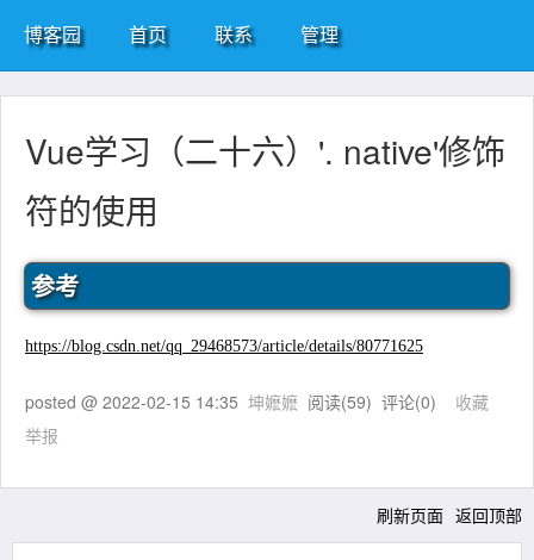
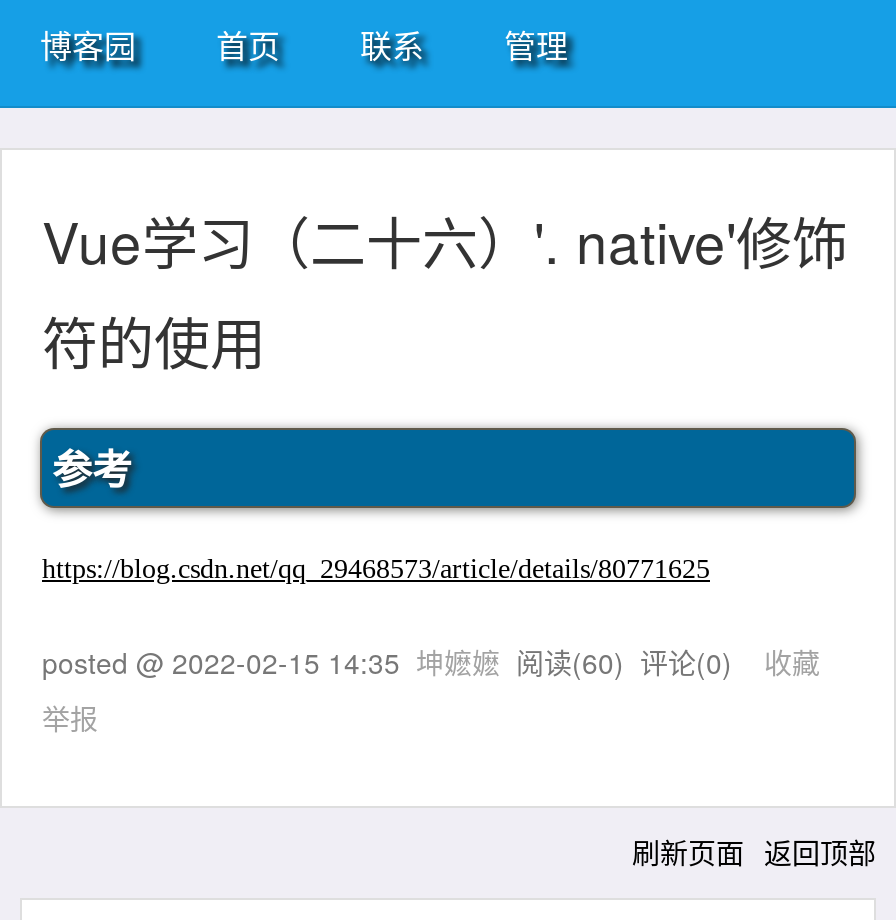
[25,390,489,413] posted @ 2022-02-15 14:35 坤嬷嬷阅读(59) 评论(0)收藏 -> [42,642,820,682] posted @ 2022-02-15 14:35 坤嬷嬷阅读(60) 评论(0)收藏

